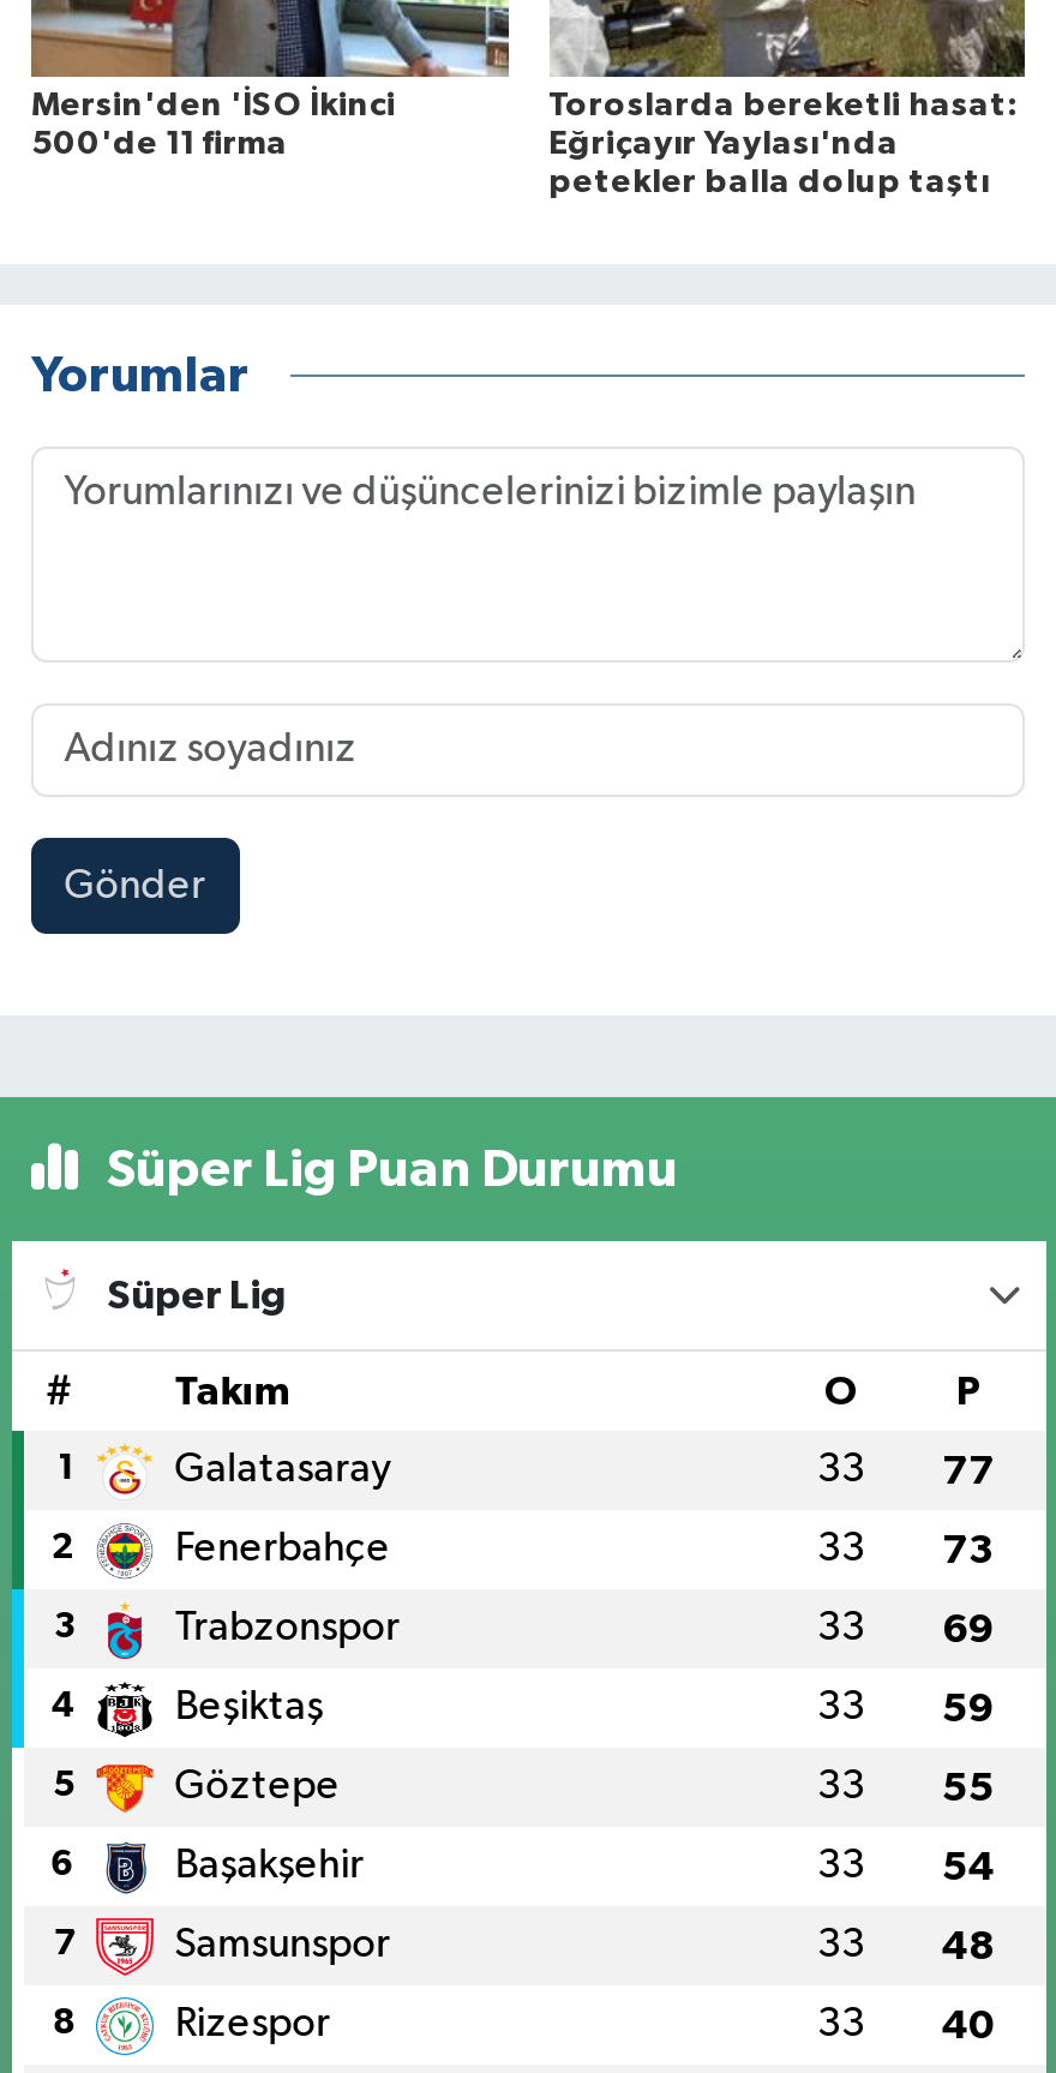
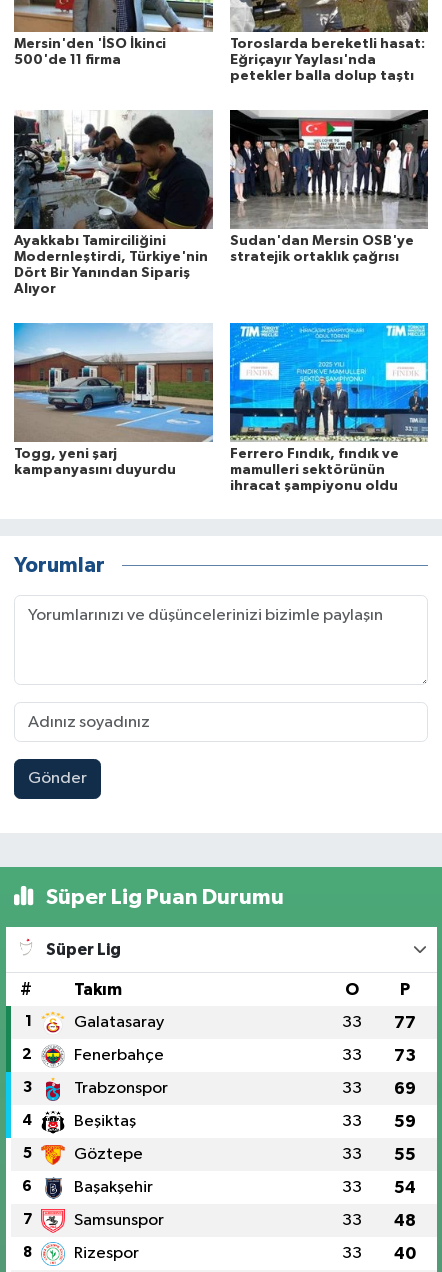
none -> [13,306,214,477] [image] | Togg, yeni şarj | kampanyasını duyurdu
none -> [14,110,214,296] [image] | Ayakkabı Tamirciliğini | Modernleştirdi, Türkiye'nin | Dört Bir Yanından Sipariş | Alıyor
none -> [229,109,429,264] [image] | Sudan'dan Mersin OSB'ye | stratejik ortaklık çağrısı
none -> [229,322,429,493] [image] | Ferrero Fındık, fındık ve | mamulleri sektörünün | ihracat şampiyonu oldu

